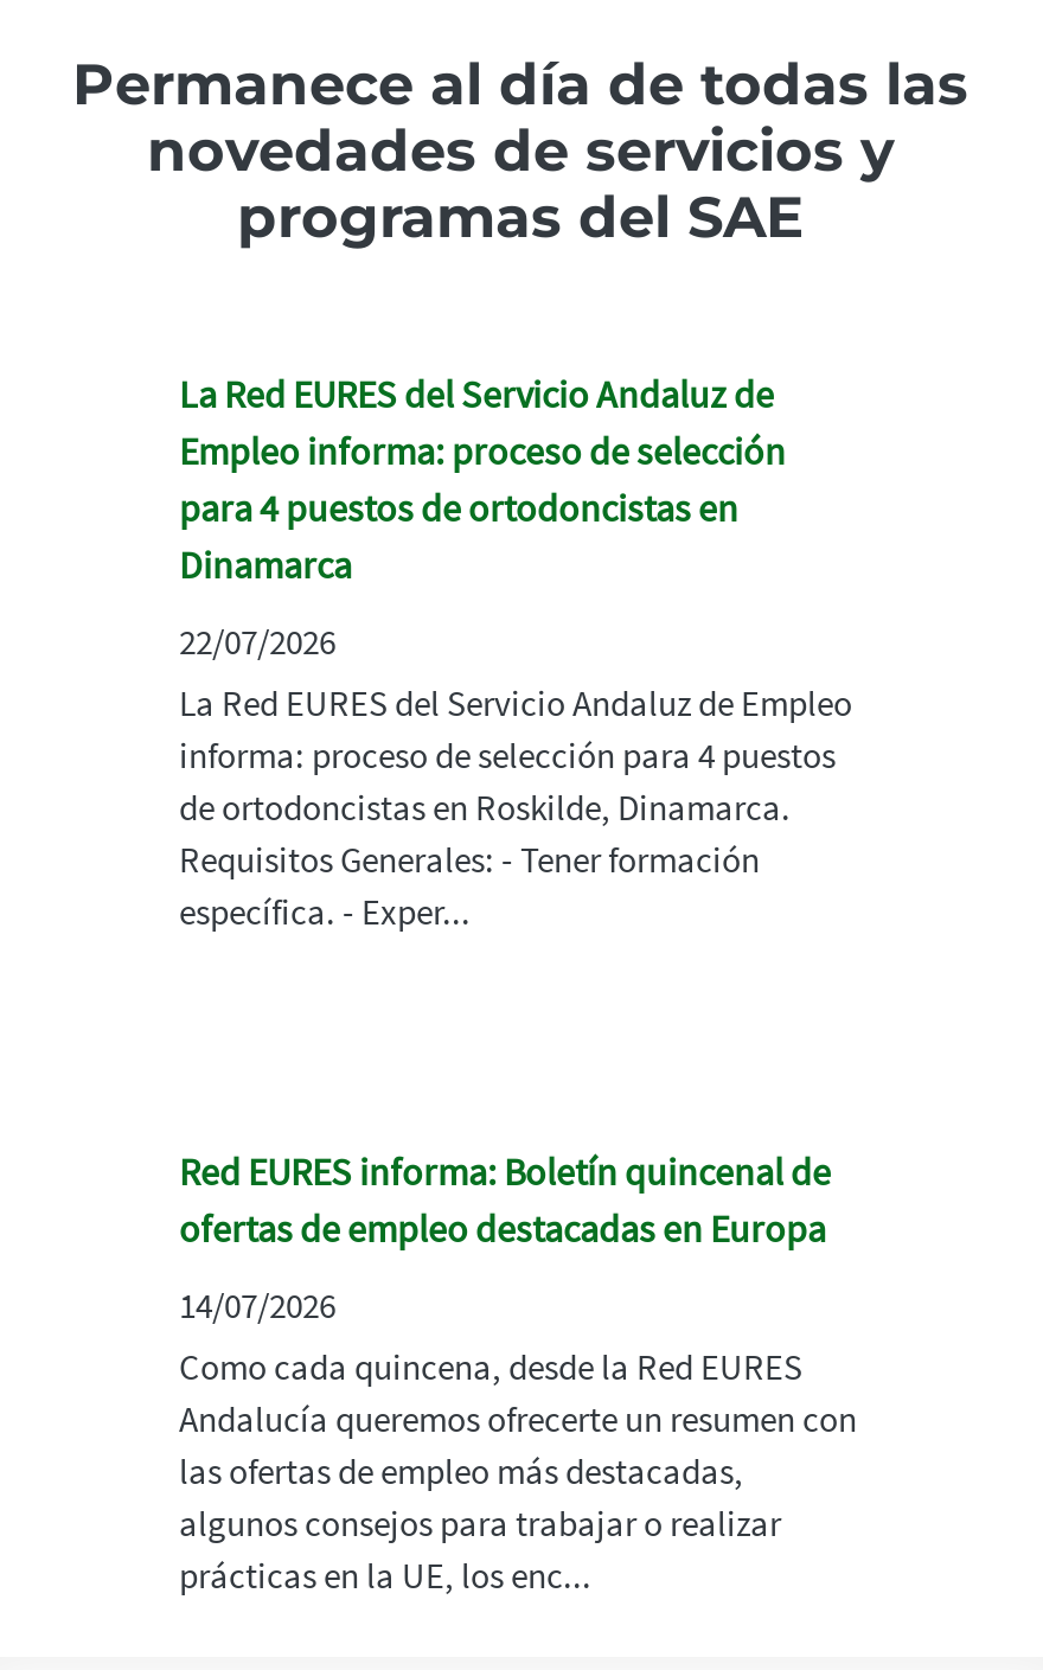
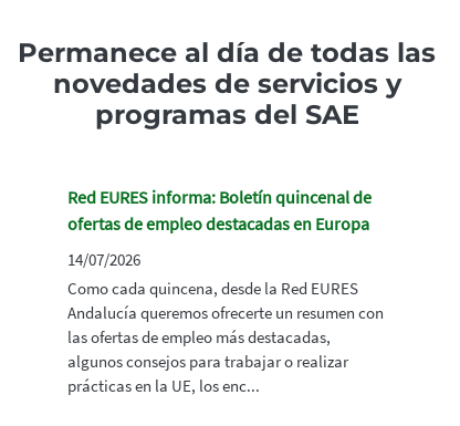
[179,369,852,933] La Red EURES del Servicio Andaluz de | Empleo informa: proceso de selección | para 4 puestos de ortodoncistas en | Dinamarca | 22/07/2026 | La Red EURES del Servicio Andaluz de Empleo | informa: proceso de selección para 4 puestos | de ortodoncistas en Roskilde, Dinamarca. | Requisitos Generales: - Tener formación | específica. - Exper... -> none

